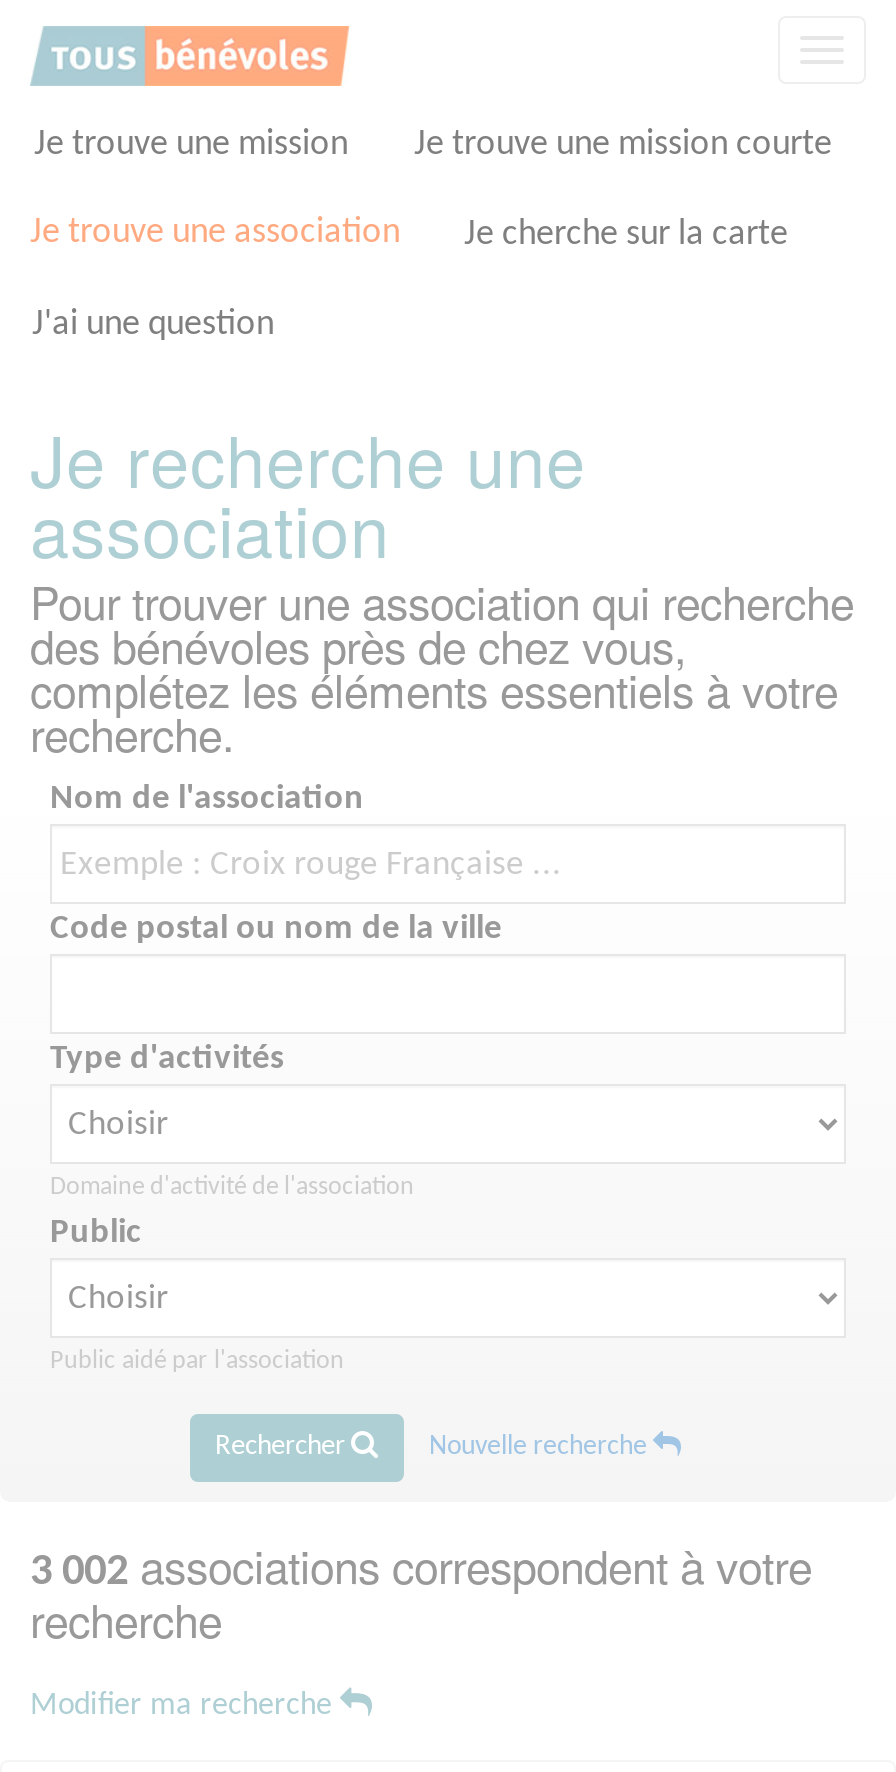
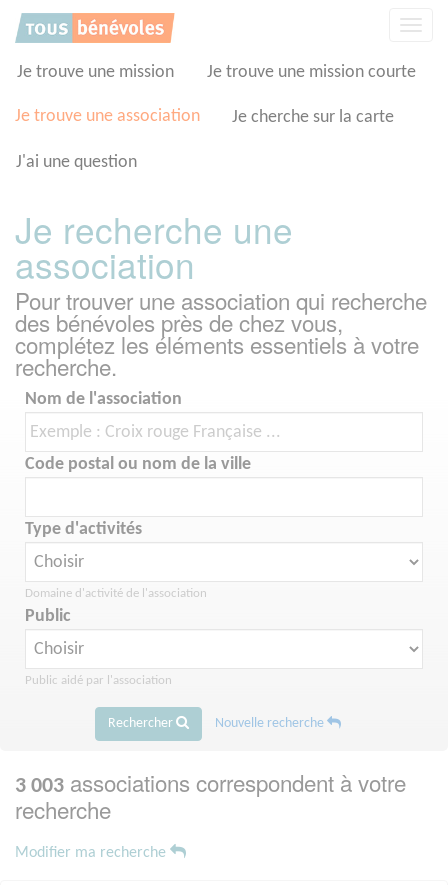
[30,1532,812,1596] 3 002 associations correspondent à votre -> [15,766,406,798] 3 003 associations correspondent à votre

